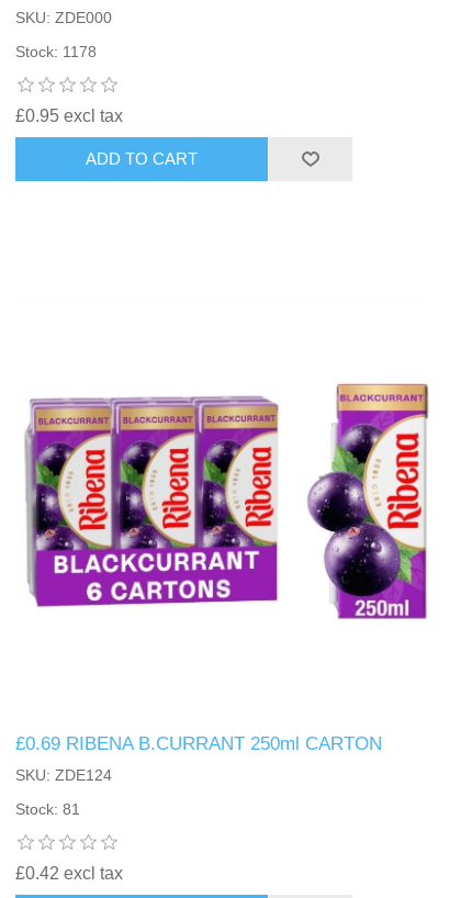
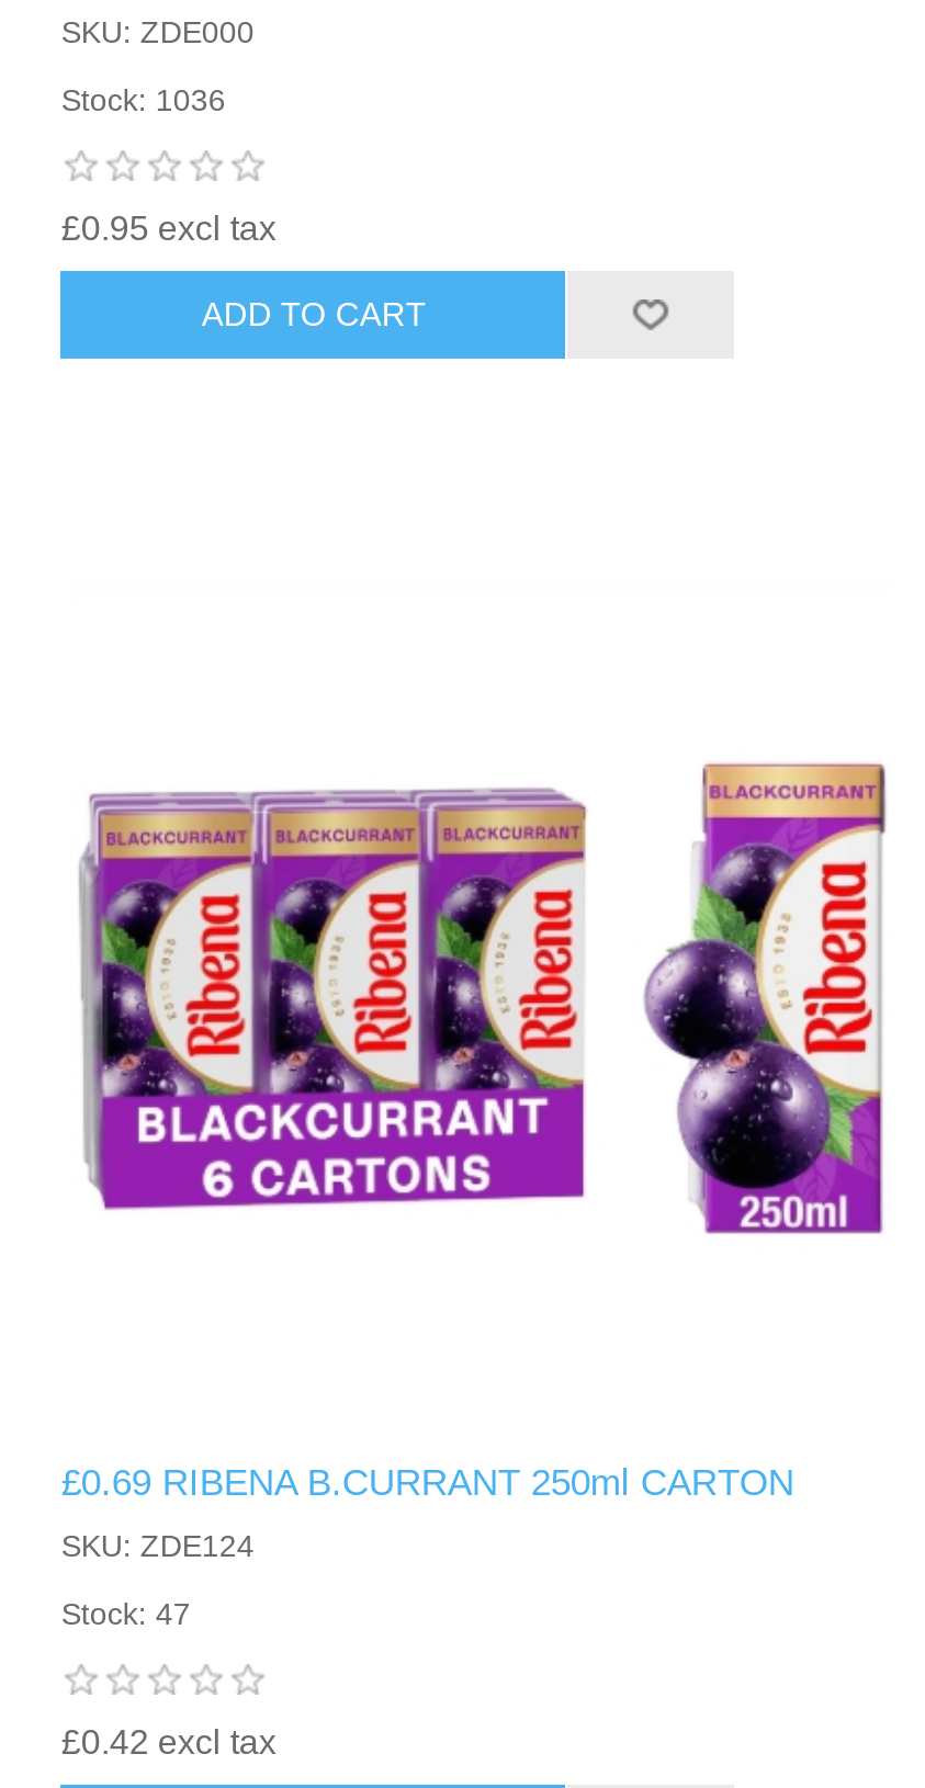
[16,43,97,60] Stock: 1178 -> [61,82,226,117] Stock: 1036
[16,801,81,818] Stock: 81 -> [61,1596,191,1632] Stock: 47

